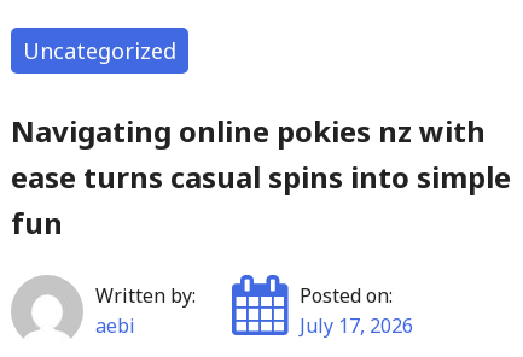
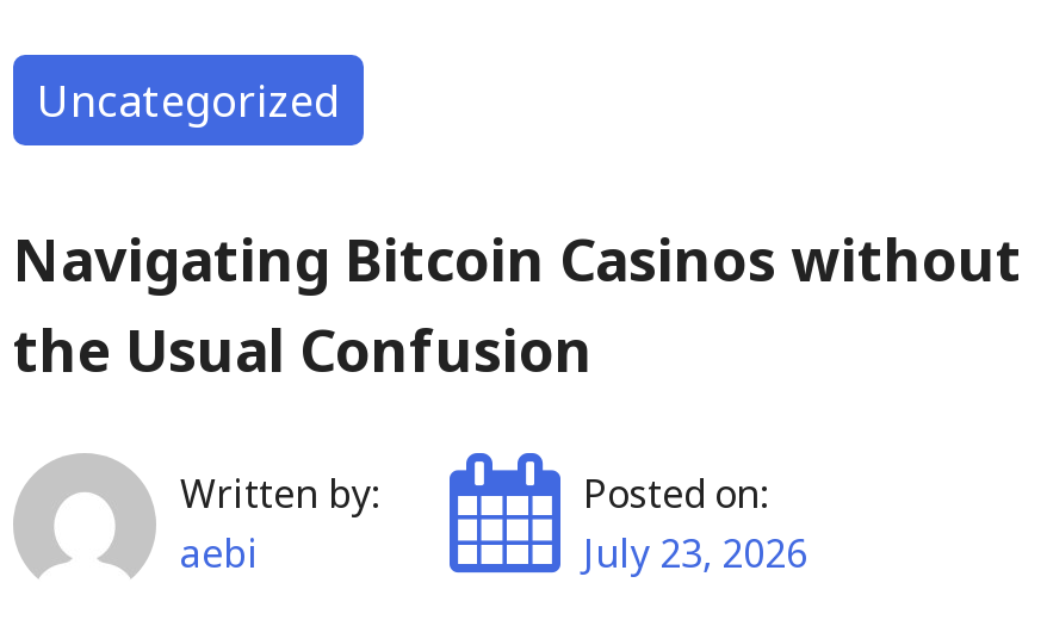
[11,111,511,242] Navigating online pokies nz with | ease turns casual spins into simple | fun -> [13,219,1022,389] Navigating Bitcoin Casinos without | the Usual Confusion
[300,312,413,339] July 17, 2026 -> [583,527,807,579] July 23, 2026

